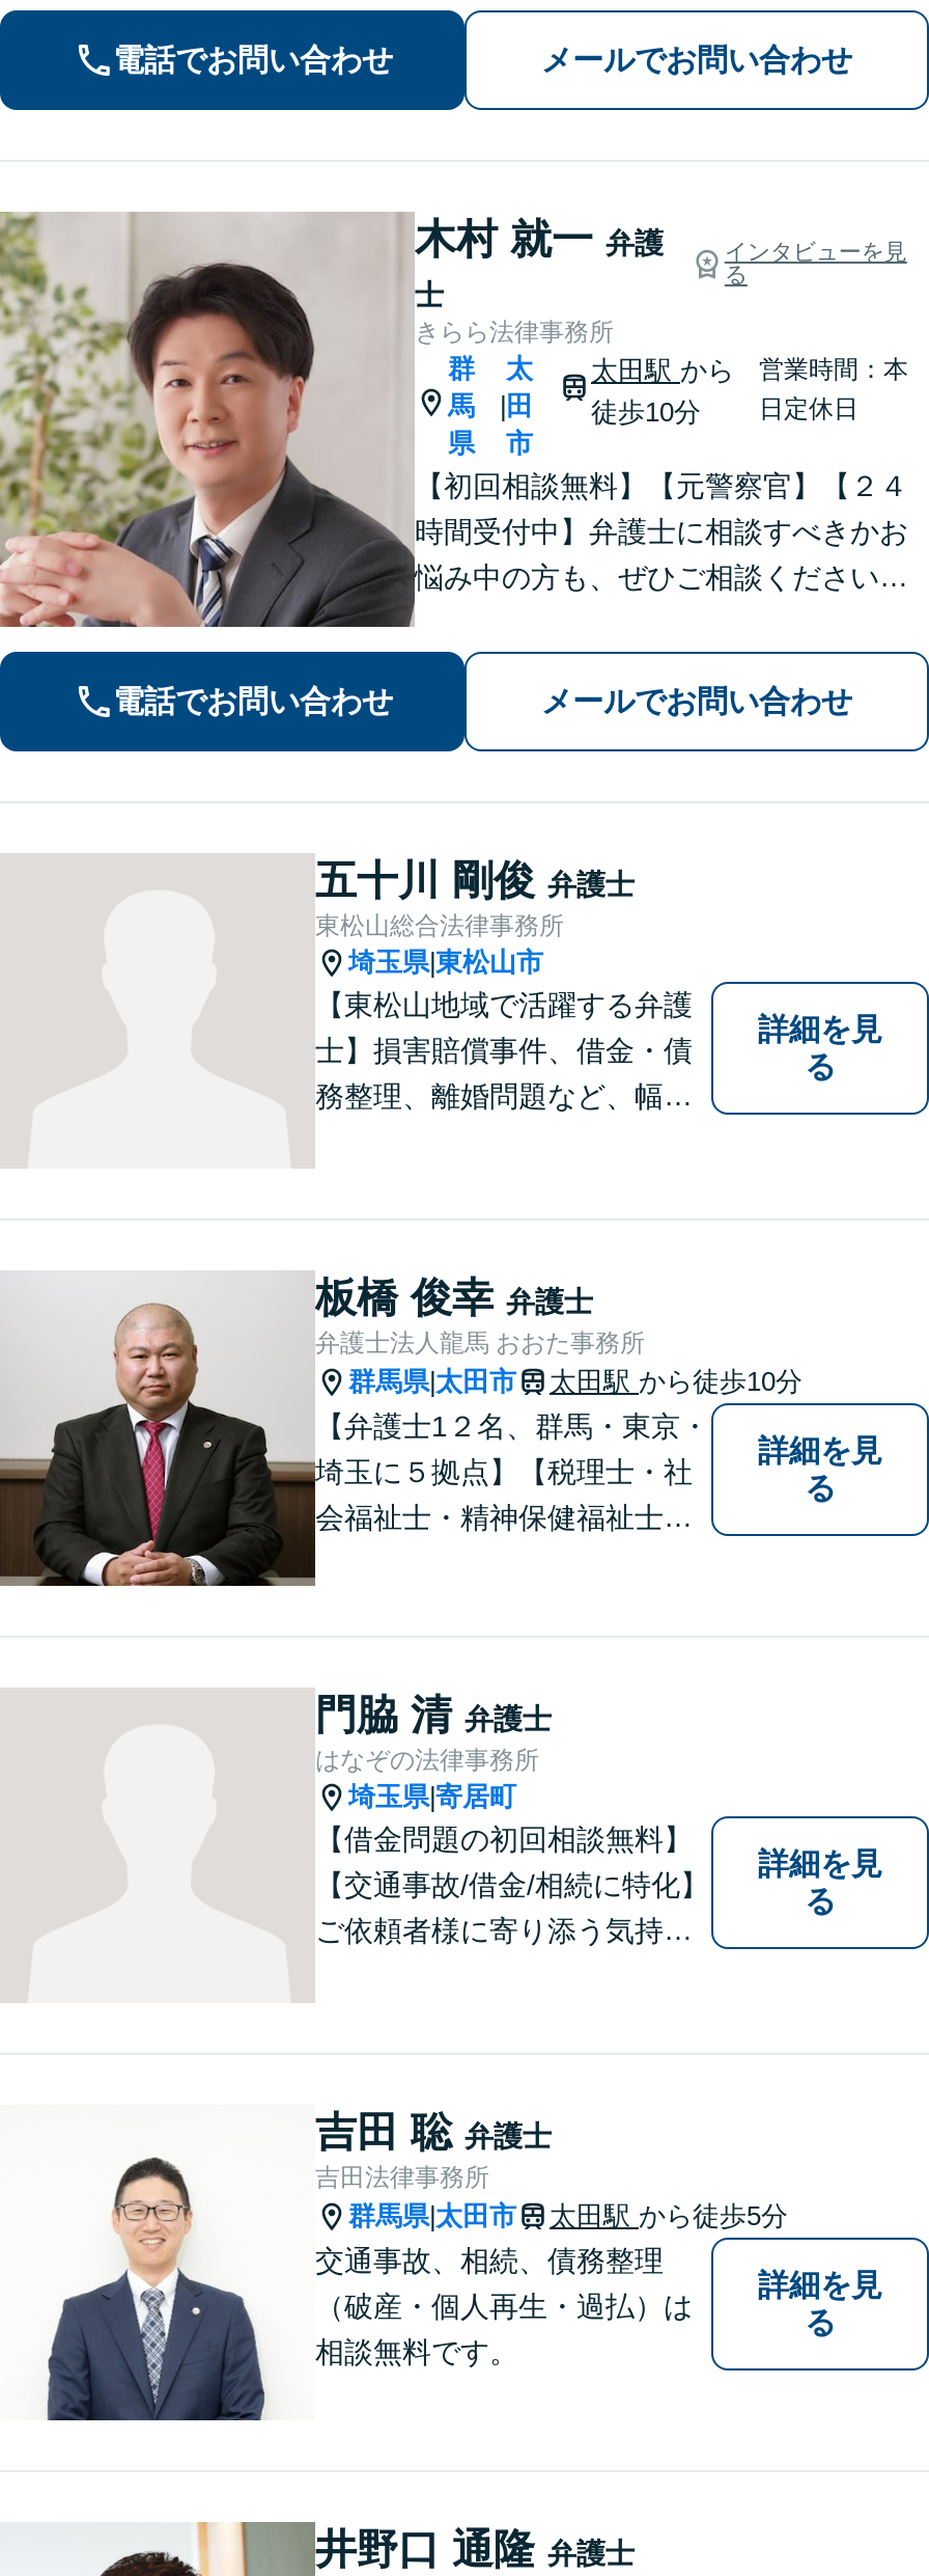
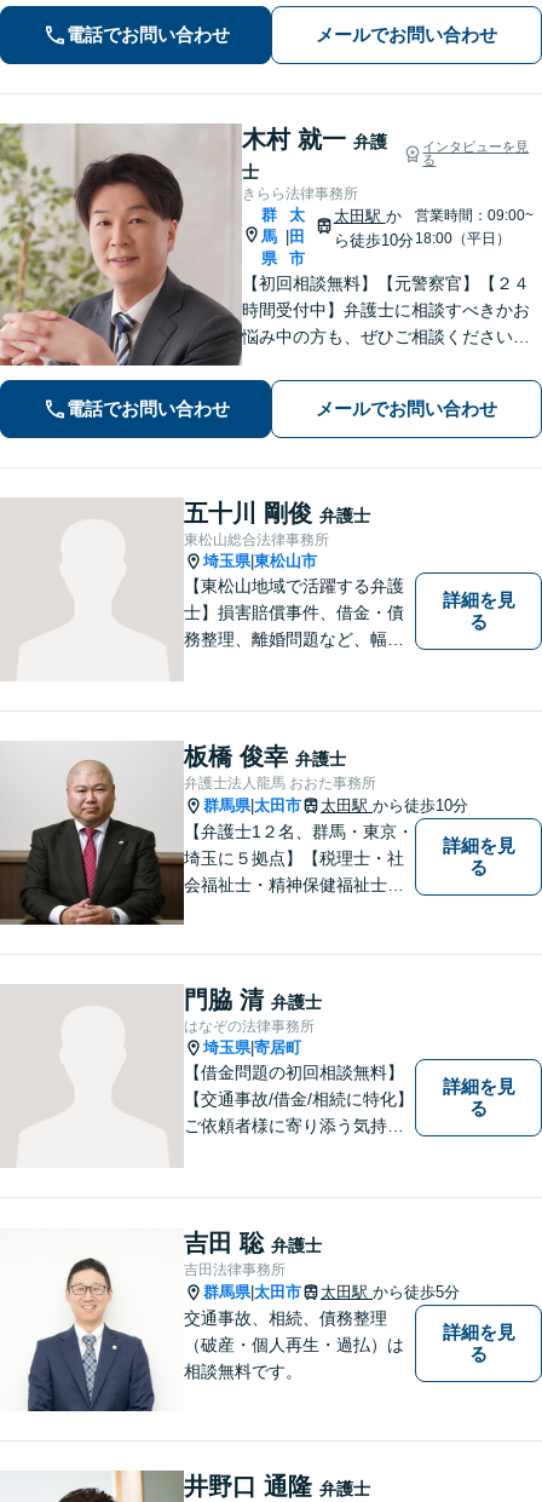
[759,354,908,422] 営業時間：本 | 日定休日 -> [416,206,534,246] 営業時間：09:00~ | 18:00（平日）

